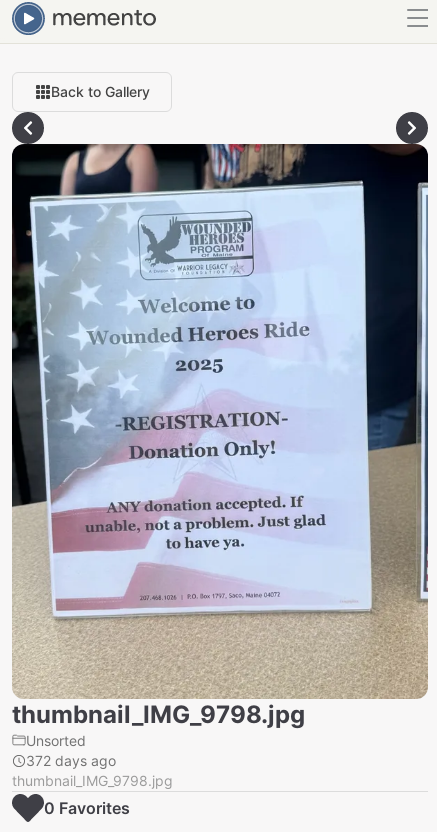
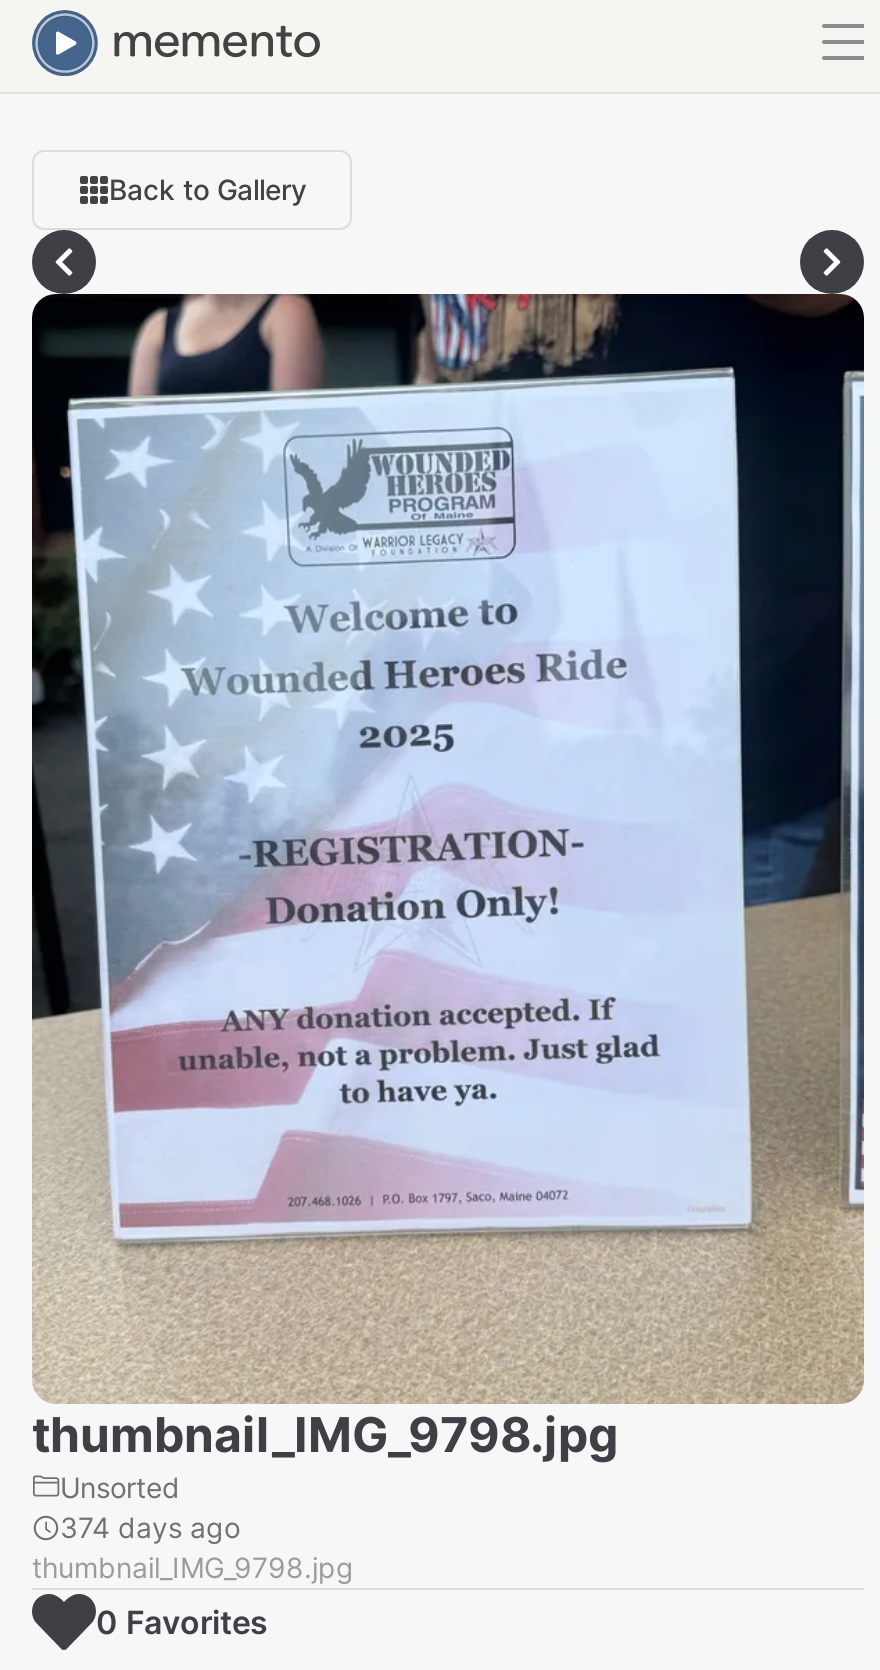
[26,752,116,769] 372 days ago -> [60,1509,240,1543] 374 days ago

